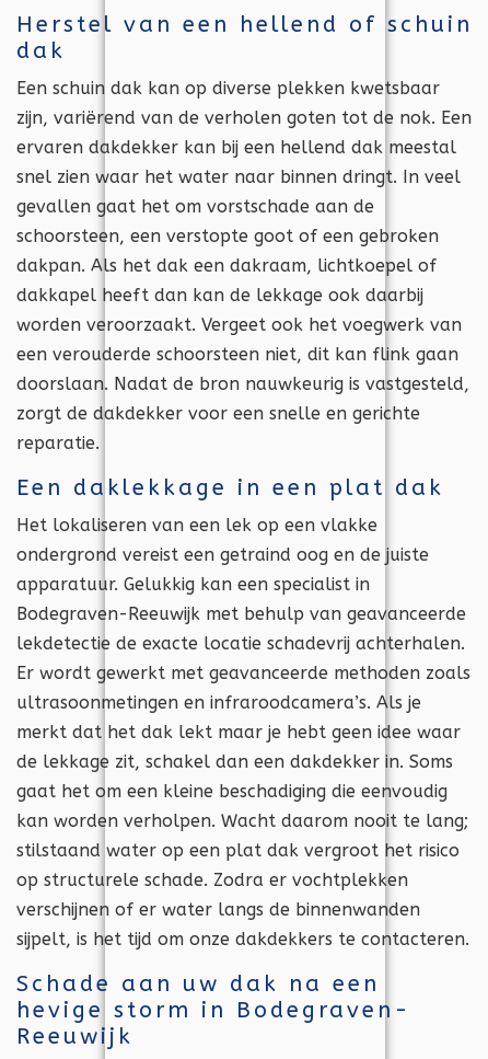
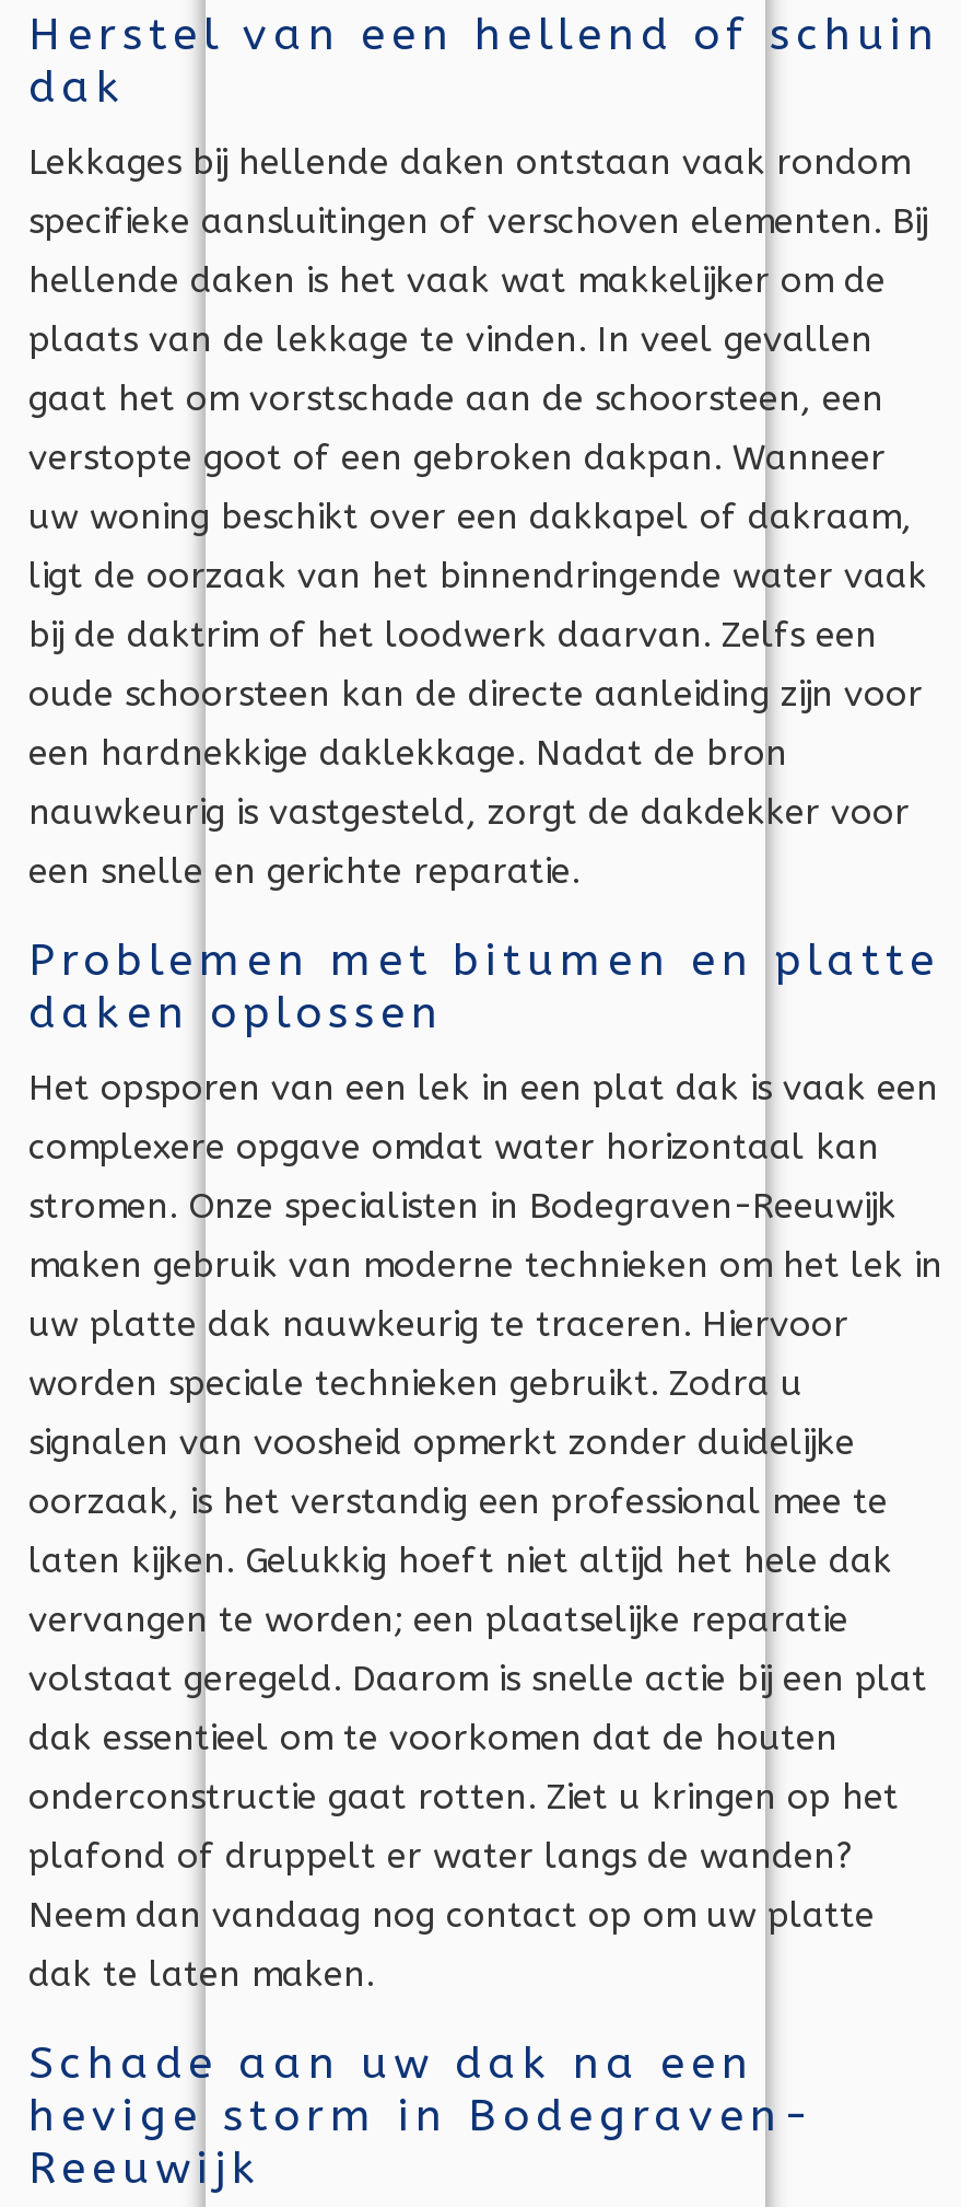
[16,78,472,453] Een schuin dak kan op diverse plekken kwetsbaar | zijn, variërend van de verholen goten tot de nok. Een | ervaren dakdekker kan bij een hellend dak meestal | snel zien waar het water naar binnen dringt. In veel | gevallen gaat het om vorstschade aan de | schoorsteen, een verstopte goot of een gebroken | dakpan. Als het dak een dakraam, lichtkoepel of | dakkapel heeft dan kan de lekkage ook daarbij | worden veroorzaakt. Vergeet ook het voegwerk van | een verouderde schoorsteen niet, dit kan flink gaan | doorslaan. Nadat de bron nauwkeurig is vastgesteld, | zorgt de dakdekker voor een snelle en gerichte | reparatie. -> [28,141,927,892] Lekkages bij hellende daken ontstaan vaak rondom | specifieke aansluitingen of verschoven elementen. Bij | hellende daken is het vaak wat makkelijker om de | plaats van de lekkage te vinden. In veel gevallen | gaat het om vorstschade aan de schoorsteen, een | verstopte goot of een gebroken dakpan. Wanneer | uw woning beschikt over een dakkapel of dakraam, | ligt de oorzaak van het binnendringende water vaak | bij de daktrim of het loodwerk daarvan. Zelfs een | oude schoorsteen kan de directe aanleiding zijn voor | een hardnekkige daklekkage. Nadat de bron | nauwkeurig is vastgesteld, zorgt de dakdekker voor | een snelle en gerichte reparatie.
[16,475,444,500] Een daklekkage in een plat dak -> [28,935,940,1038] Problemen met bitumen en platte | daken oplossen
[16,515,470,949] Het lokaliseren van een lek op een vlakke | ondergrond vereist een getraind oog en de juiste | apparatuur. Gelukkig kan een specialist in | Bodegraven-Reeuwijk met behulp van geavanceerde | lekdetectie de exacte locatie schadevrij achterhalen. | Er wordt gewerkt met geavanceerde methoden zoals | ultrasoonmetingen en infraroodcamera’s. Als je | merkt dat het dak lekt maar je hebt geen idee waar | de lekkage zit, schakel dan een dakdekker in. Soms | gaat het om een kleine beschadiging die eenvoudig | kan worden verholpen. Wacht daarom nooit te lang; | stilstaand water op een plat dak vergroot het risico | op structurele schade. Zodra er vochtplekken | verschijnen of er water langs de binnenwanden | sijpelt, is het tijd om onze dakdekkers te contacteren. -> [28,1067,942,1995] Het opsporen van een lek in een plat dak is vaak een | complexere opgave omdat water horizontaal kan | stromen. Onze specialisten in Bodegraven-Reeuwijk | maken gebruik van moderne technieken om het lek in | uw platte dak nauwkeurig te traceren. Hiervoor | worden speciale technieken gebruikt. Zodra u | signalen van voosheid opmerkt zonder duidelijke | oorzaak, is het verstandig een professional mee te | laten kijken. Gelukkig hoeft niet altijd het hele dak | vervangen te worden; een plaatselijke reparatie | volstaat geregeld. Daarom is snelle actie bij een plat | dak essentieel om te voorkomen dat de houten | onderconstructie gaat rotten. Ziet u kringen op het | plafond of druppelt er water langs de wanden? | Neem dan vandaag nog contact op om uw platte | dak te laten maken.

